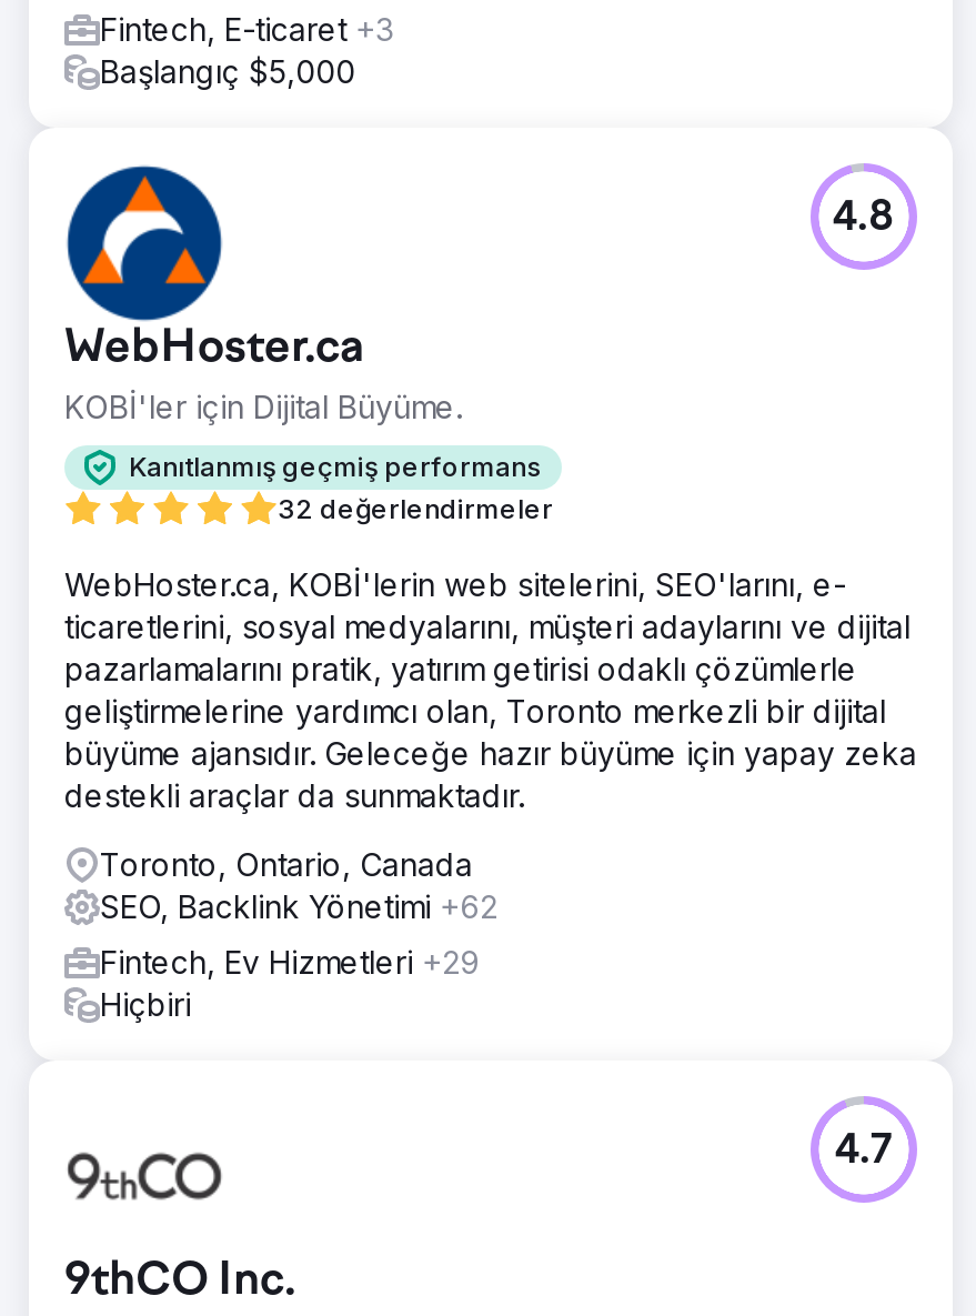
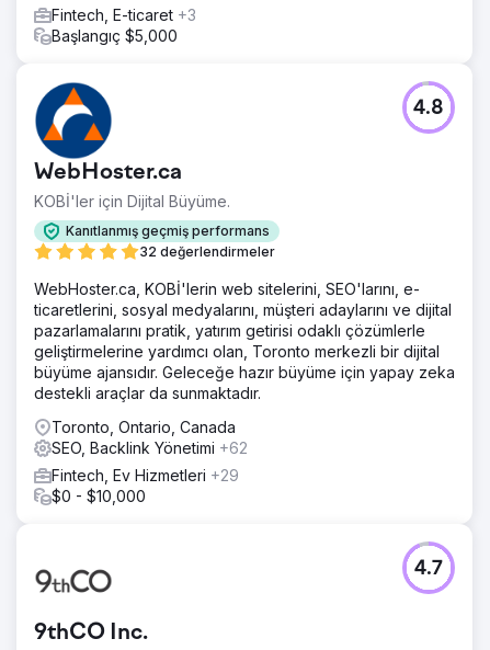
[100,984,191,1022] Hiçbiri -> [52,486,146,505] $0 - $10,000

